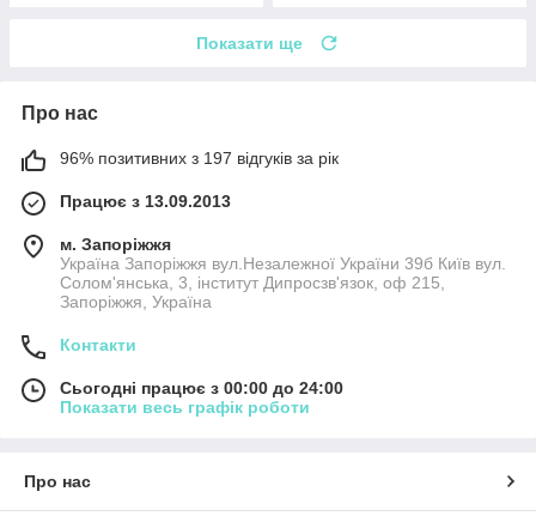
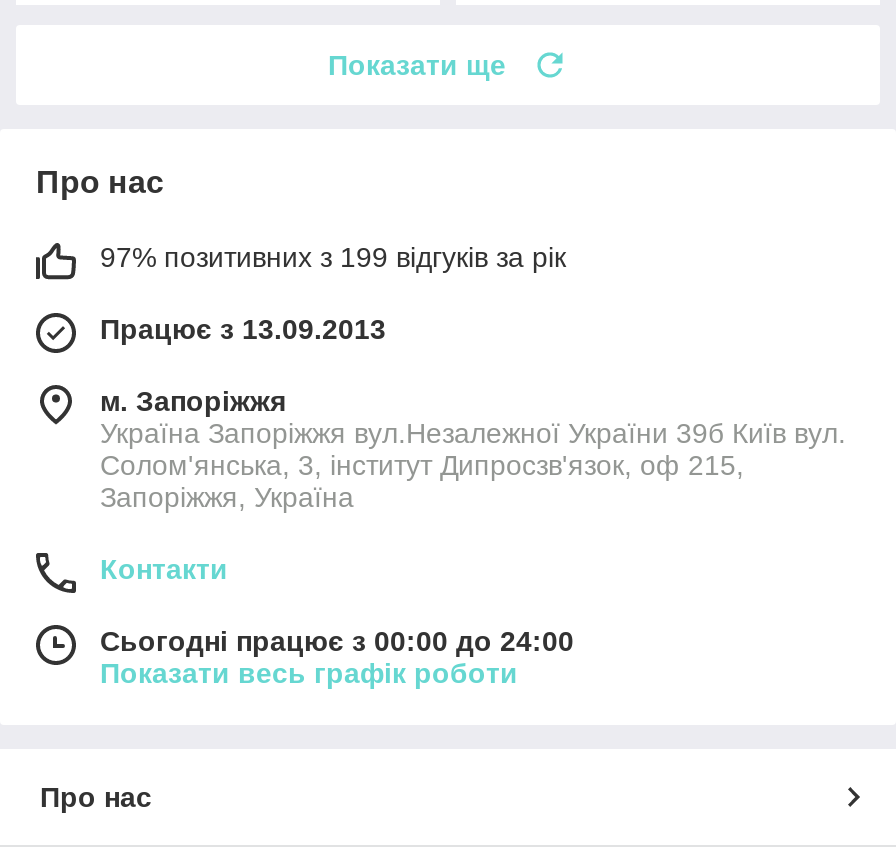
[60,149,339,168] 96% позитивних з 197 відгуків за рік -> [100,242,566,274] 97% позитивних з 199 відгуків за рік

